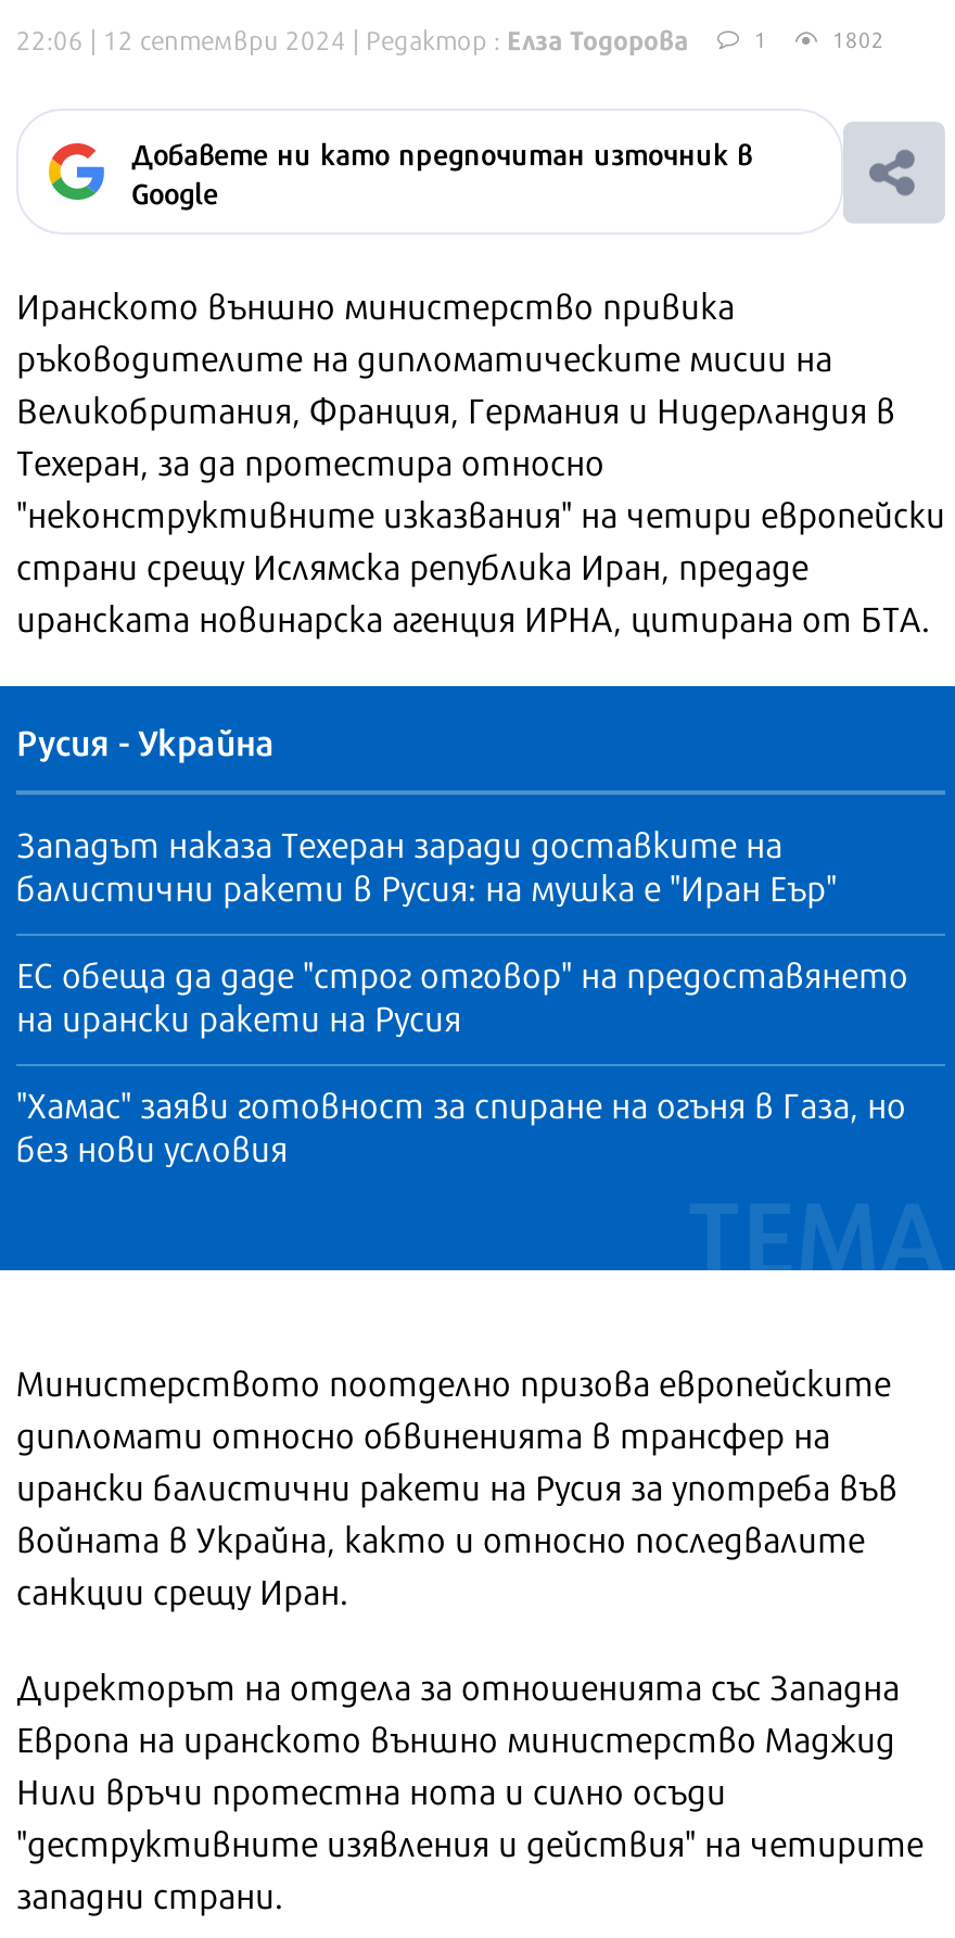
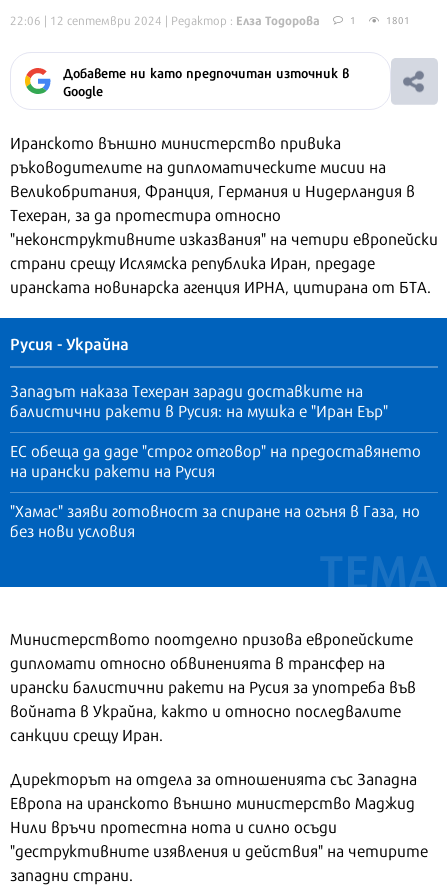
[832,22,884,54] 1802 -> [386,12,410,27] 1801

